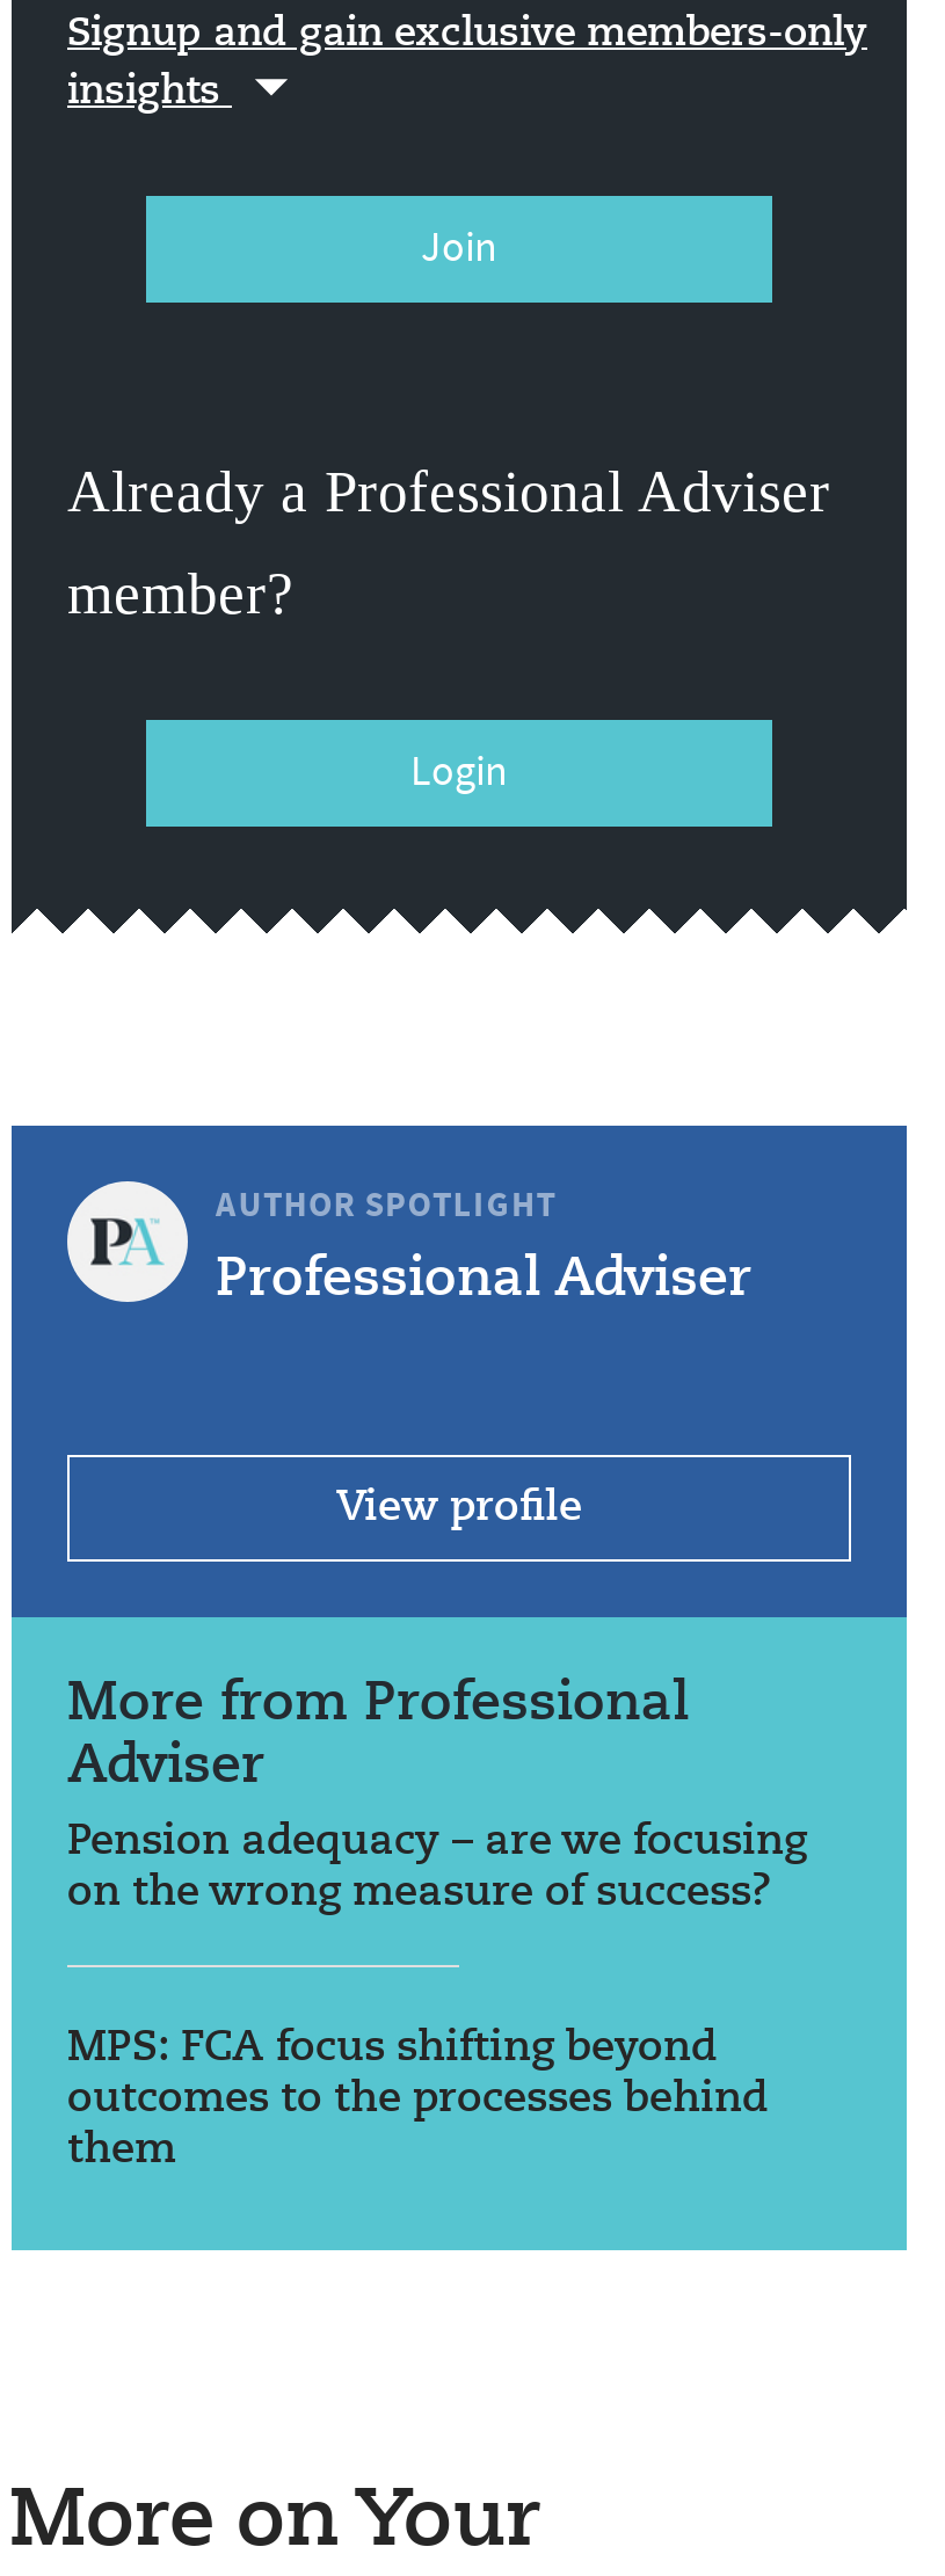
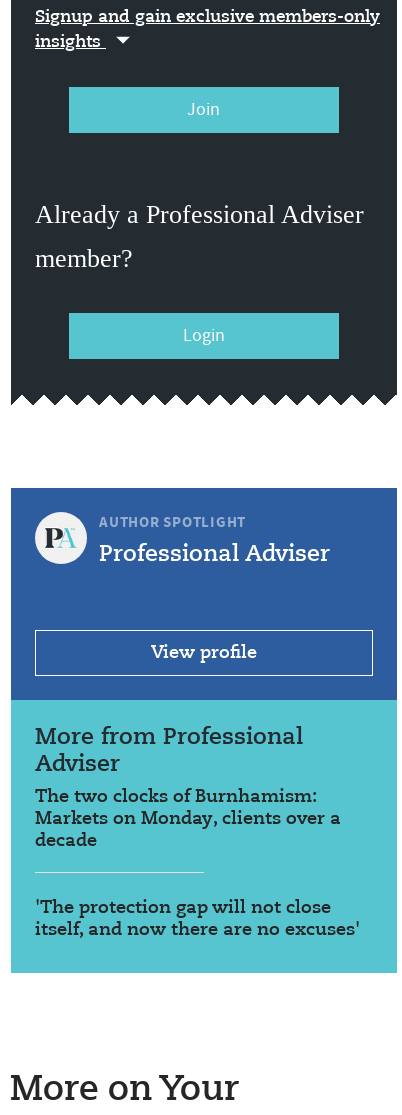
[67,1820,807,1913] Pension adequacy – are we focusing | on the wrong measure of success? -> [35,787,341,849] The two clocks of Burnhamism: | Markets on Monday, clients over a | decade
[67,2026,768,2170] MPS: FCA focus shifting beyond | outcomes to the processes behind | them -> [35,898,360,938] 'The protection gap will not close | itself, and now there are no excuses'

